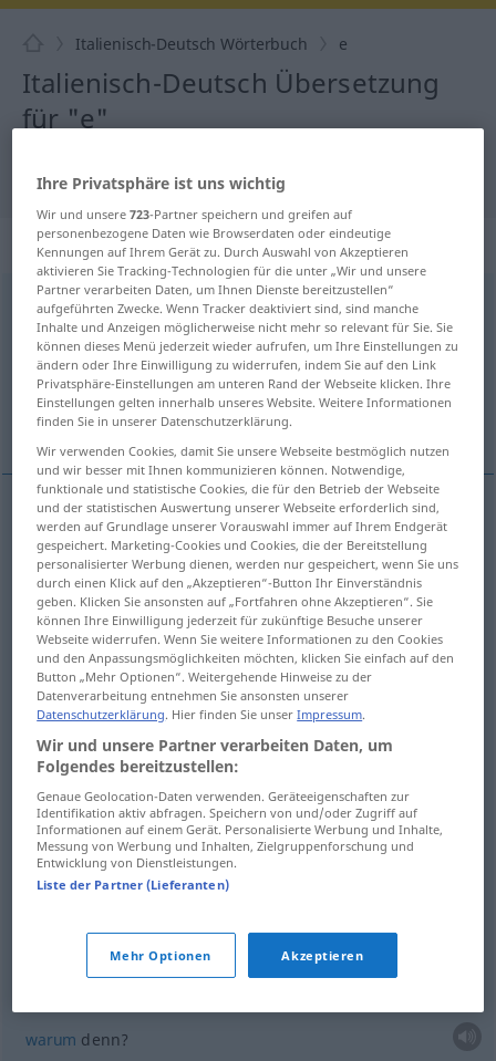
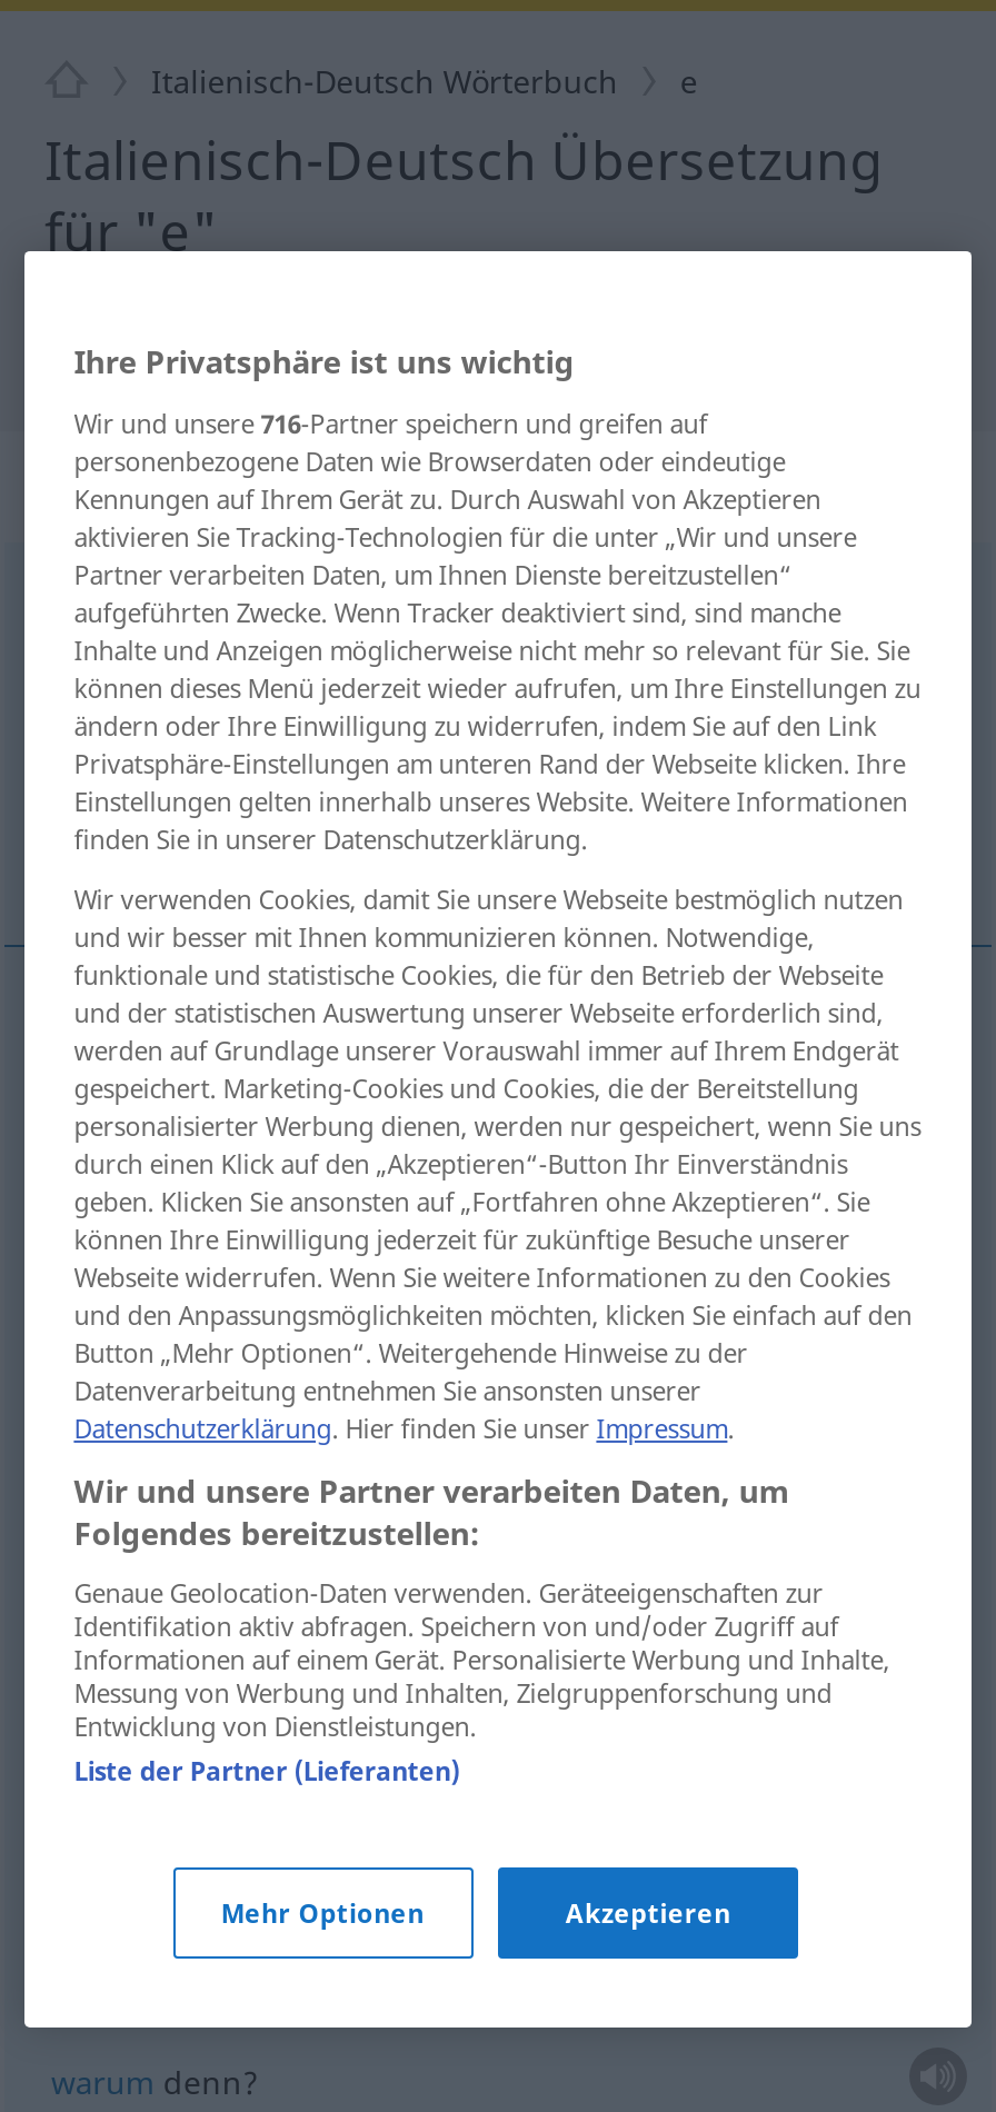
[37,205,352,222] Wir und unsere 723-Partner speichern und greifen auf -> [74,406,707,439] Wir und unsere 716-Partner speichern und greifen auf

